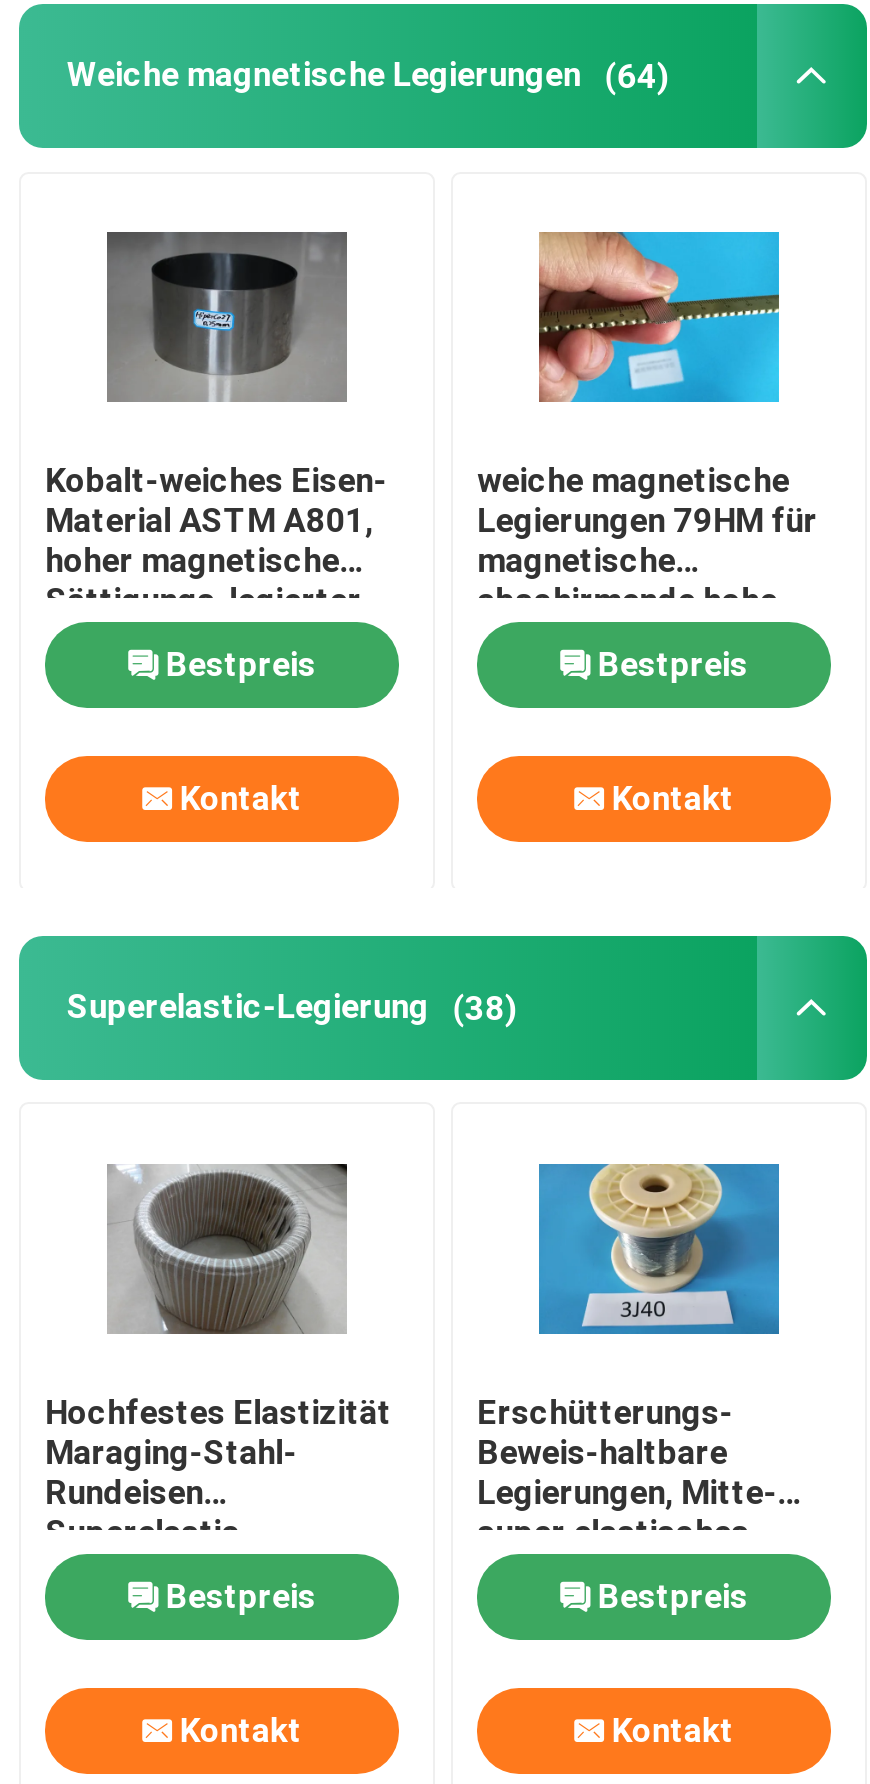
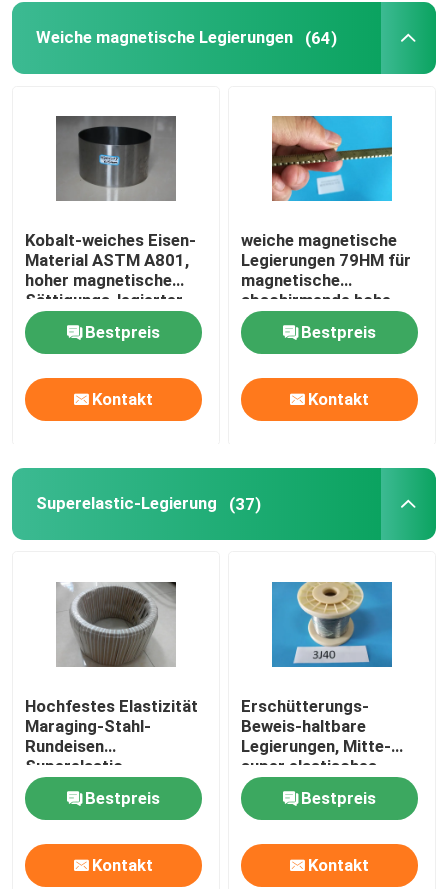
[67,986,517,1027] Superelastic-Legierung (38) -> [36,493,261,514] Superelastic-Legierung (37)

